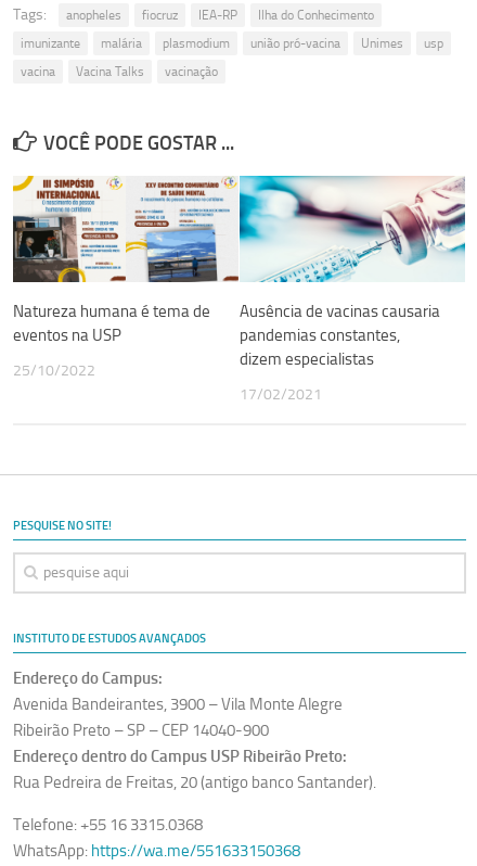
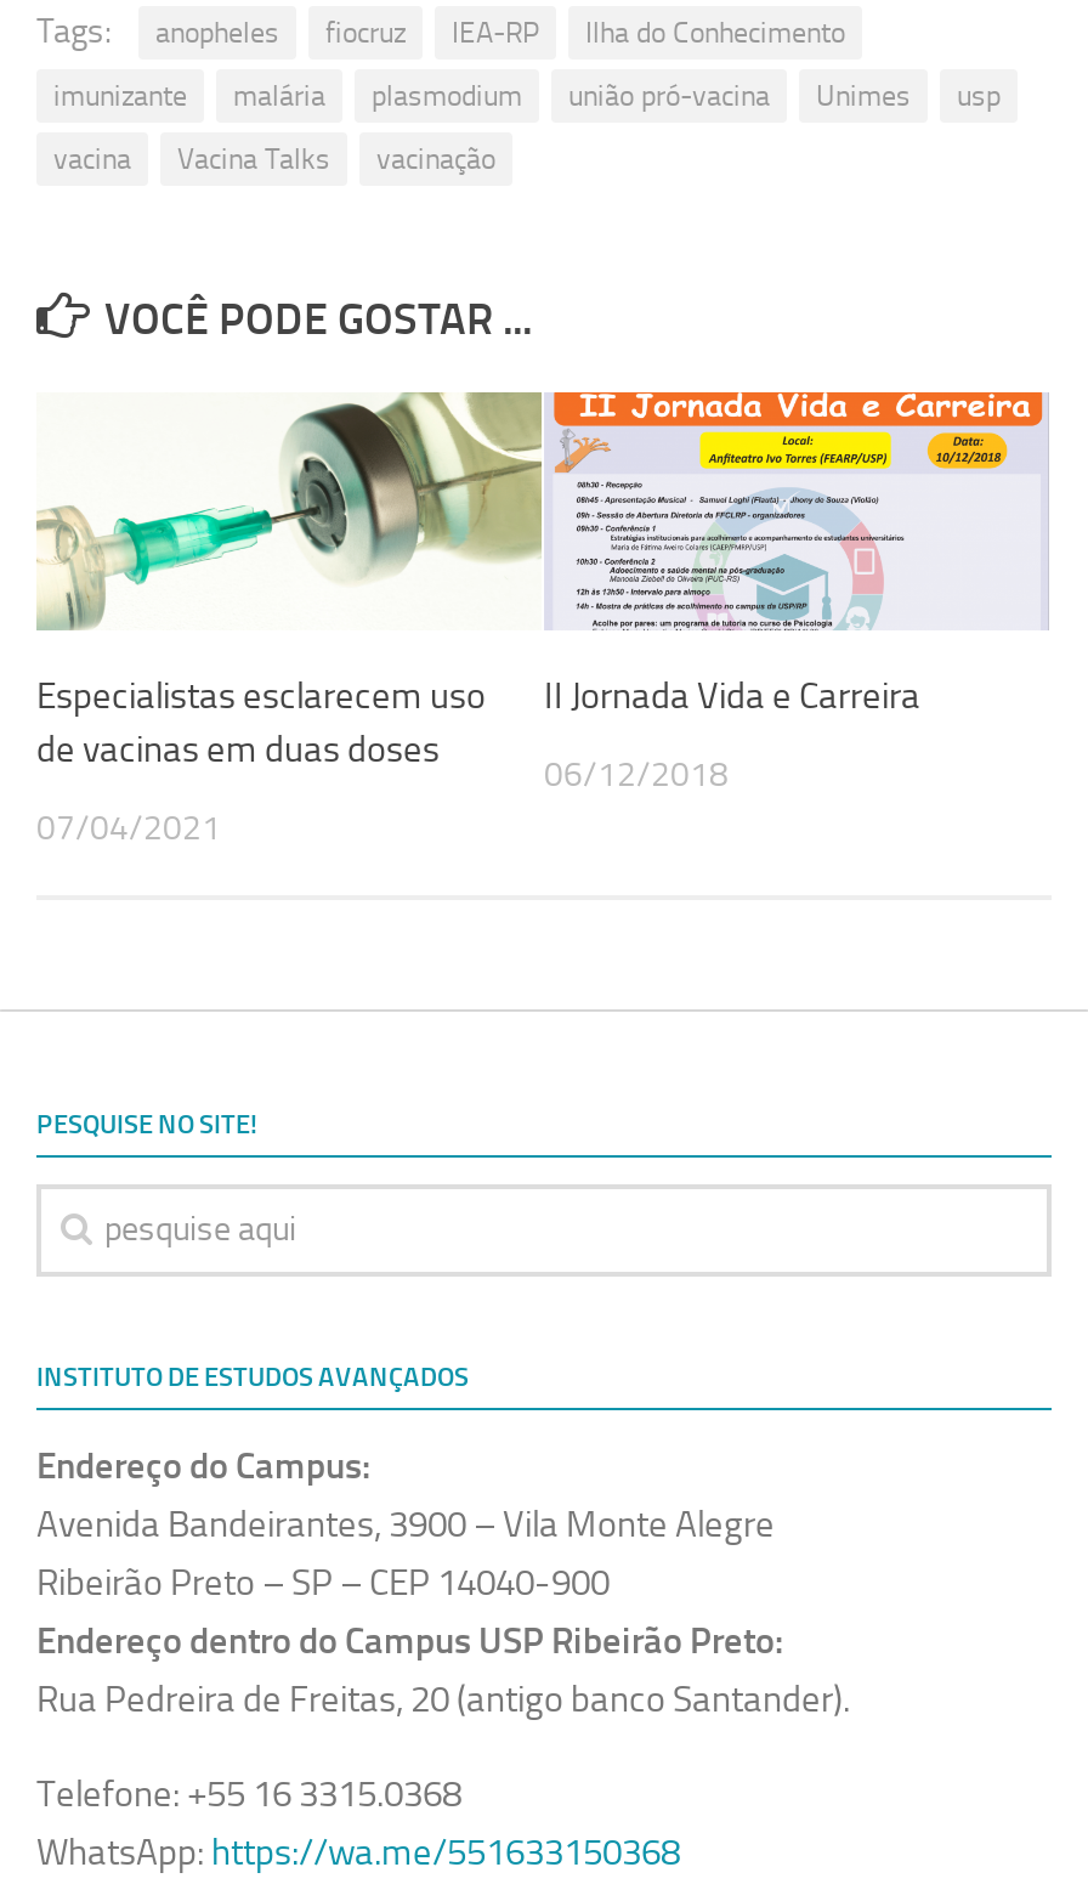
[12,175,466,345] [image] | Natureza humana é tema de | eventos na USP -> [36,390,1049,772] [image] | Especialistas esclarecem uso | de vacinas em duas doses
[240,302,440,369] Ausência de vacinas causaria | pandemias constantes, | dizem especialistas -> [544,675,920,719] II Jornada Vida e Carreira
[13,361,95,380] 25/10/2022 -> [36,809,221,850] 07/04/2021
[240,385,322,404] 17/02/2021 -> [544,755,729,796] 06/12/2018

